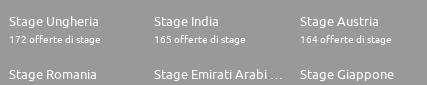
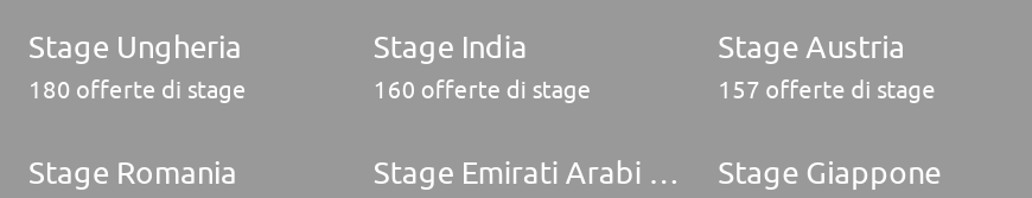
[9,33,101,45] 172 offerte di stage -> [28,75,247,103] 180 offerte di stage
[154,33,246,45] 165 offerte di stage -> [373,75,591,103] 160 offerte di stage
[300,33,392,45] 164 offerte di stage -> [718,75,936,103] 157 offerte di stage

